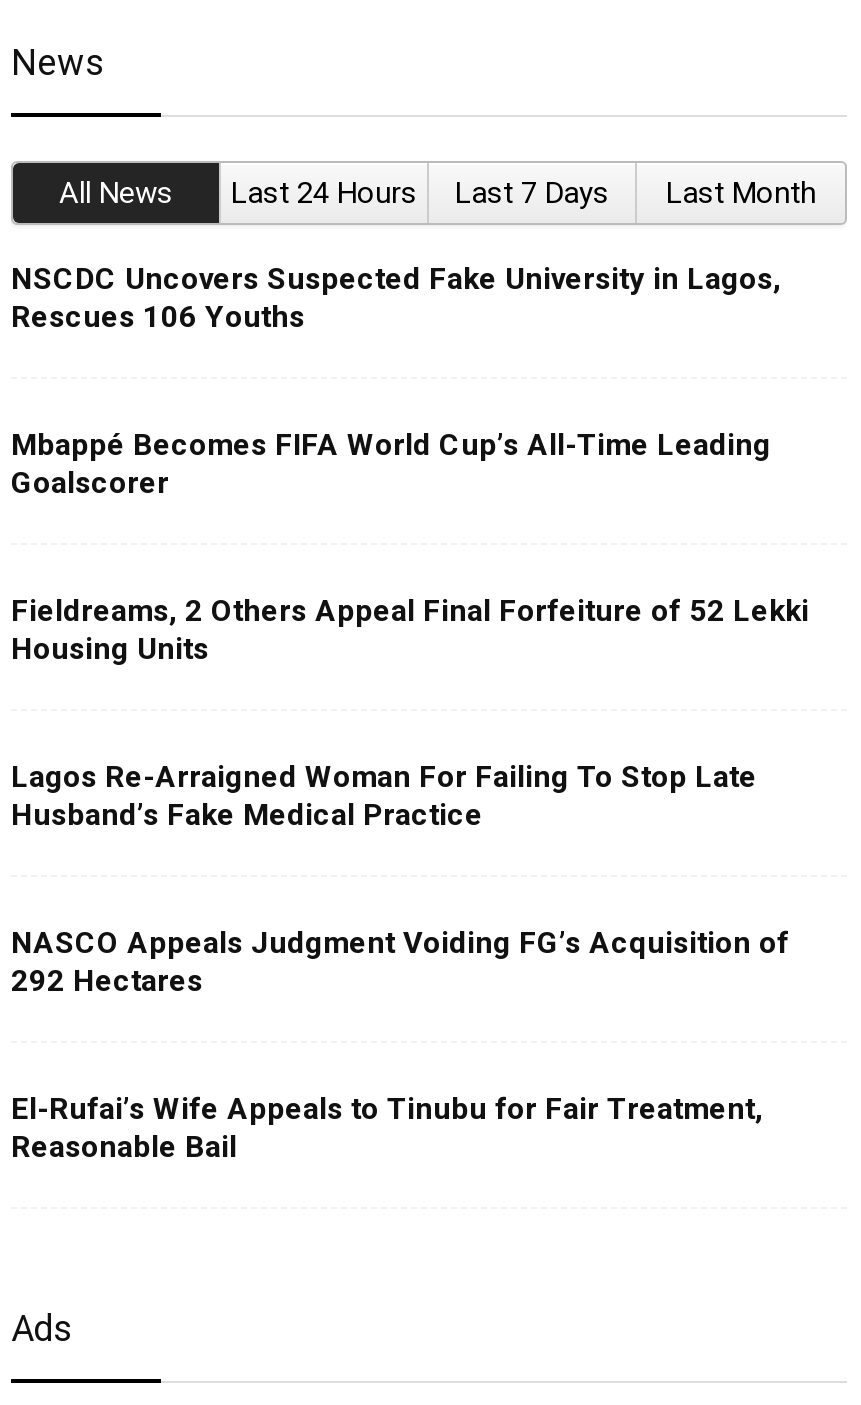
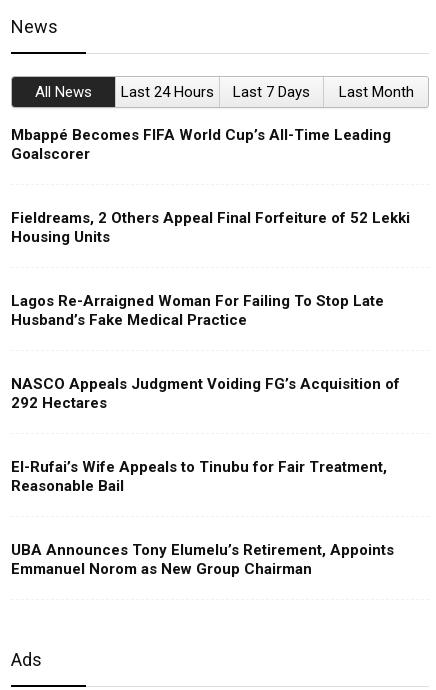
[11,260,781,334] NSCDC Uncovers Suspected Fake University in Lagos, | Rescues 106 Youths -> none
moved [11,426,809,1164] -> [11,126,410,495]: Mbappé Becomes FIFA World Cup’s All-Time Leading | Goalscorer | Fieldreams, 2 Others Appeal Final Forfeiture of 52 Lekki | ... | El-Rufai’s Wife Appeals to Tinubu for Fair Treatment, | Reasonable Bail
none -> [11,541,394,578] UBA Announces Tony Elumelu’s Retirement, Appoints | Emmanuel Norom as New Group Chairman

